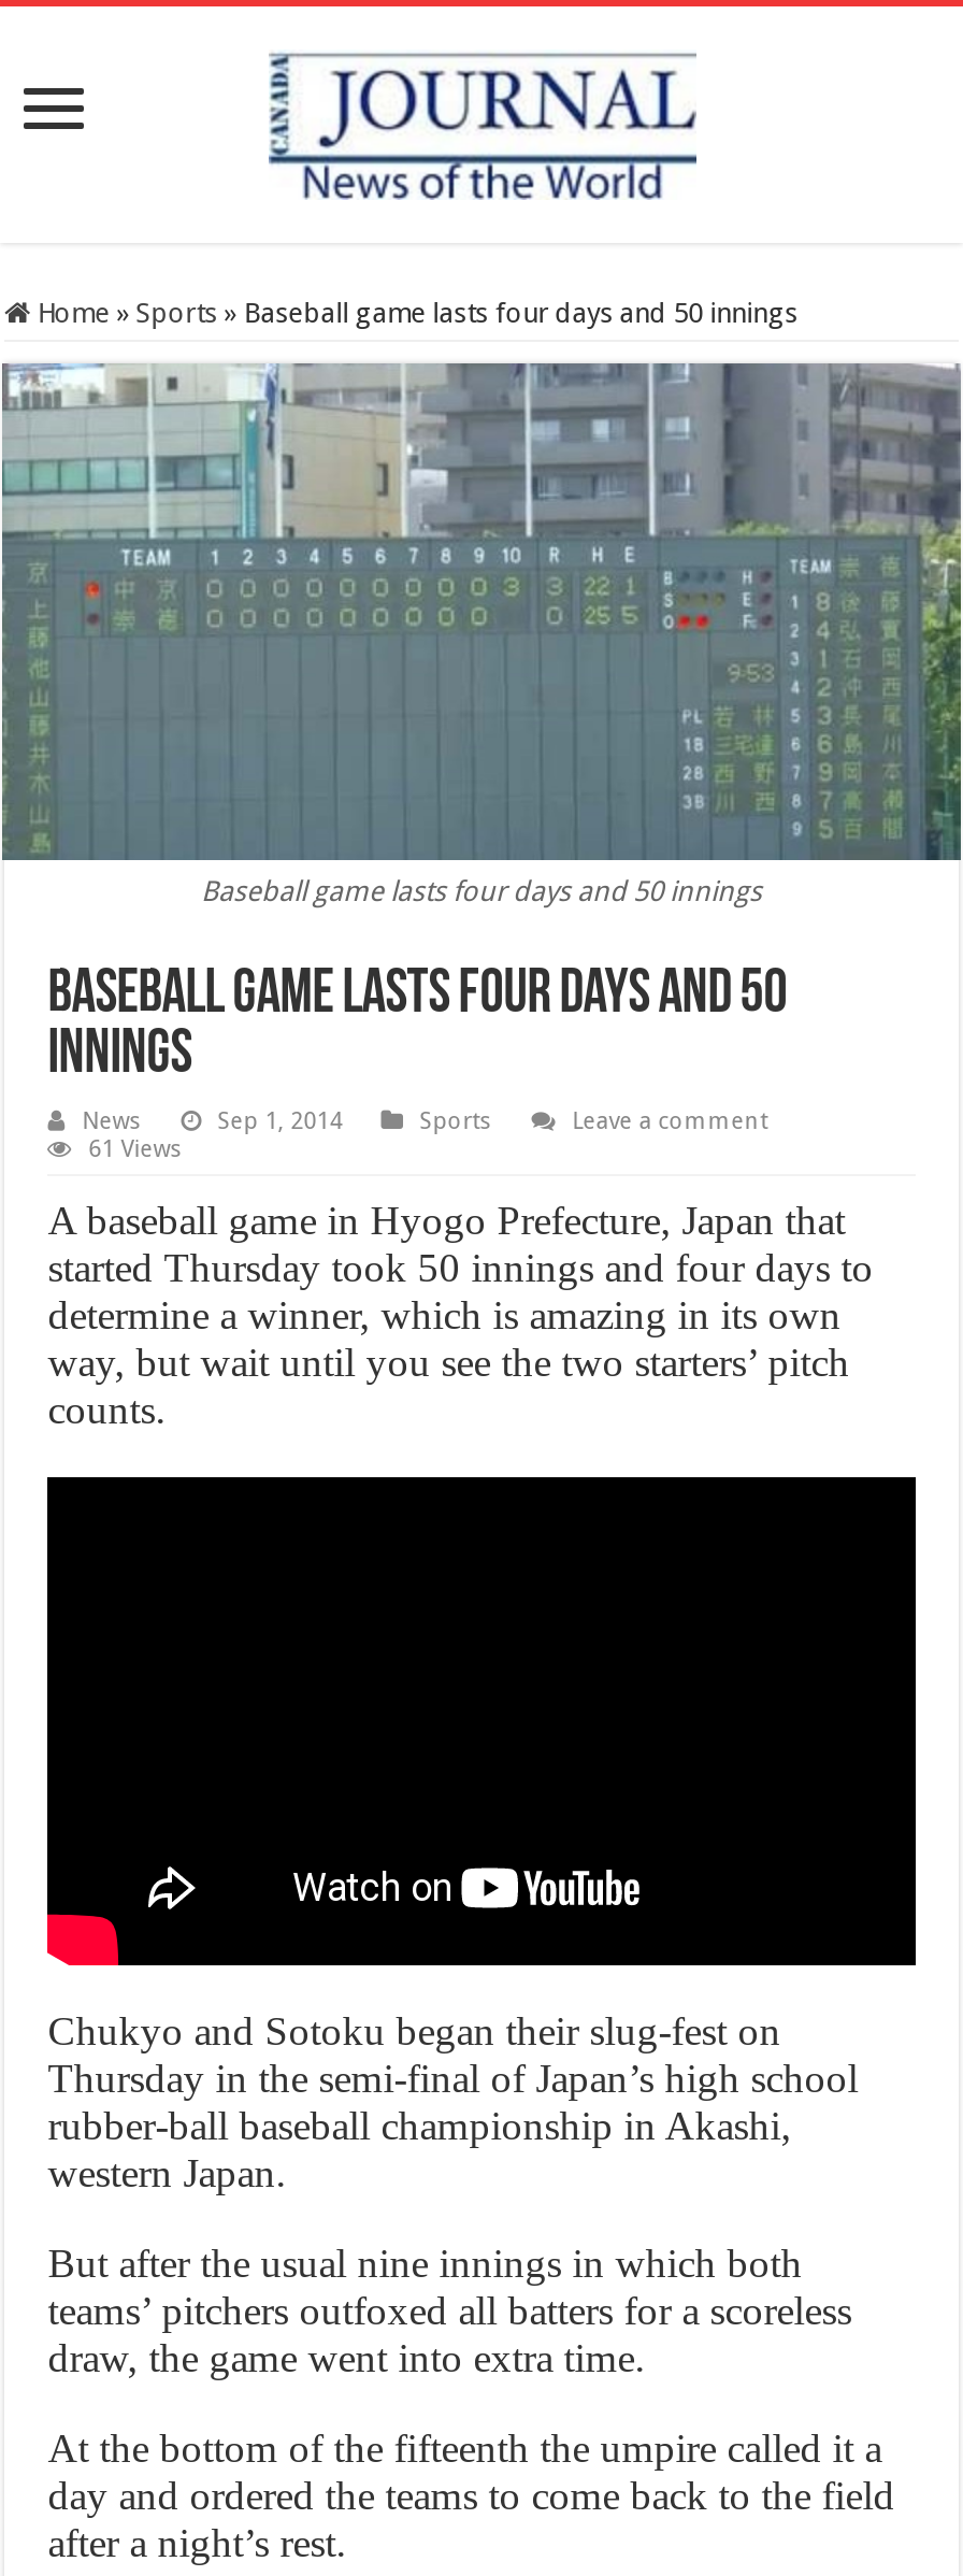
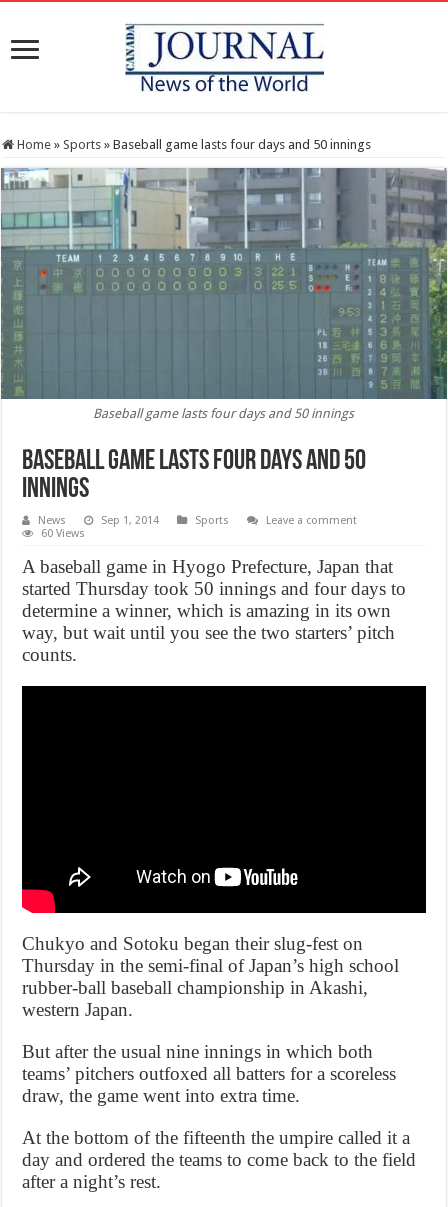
[89,1136,183,1164] 61 Views -> [41,527,85,540] 60 Views

